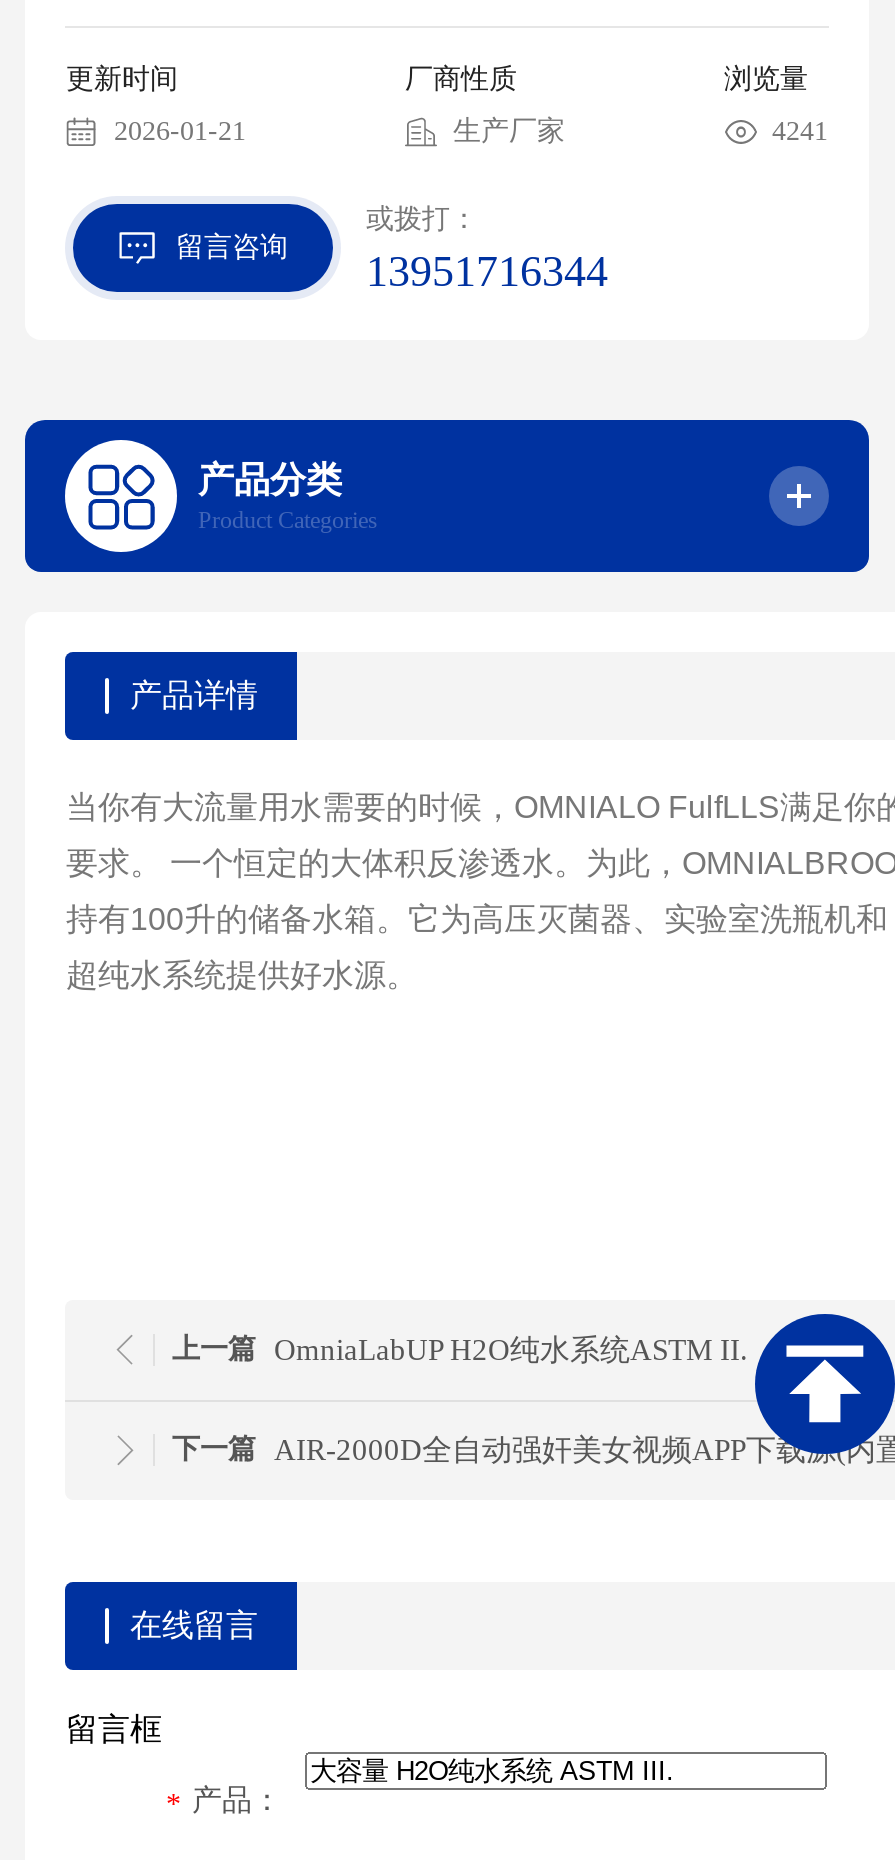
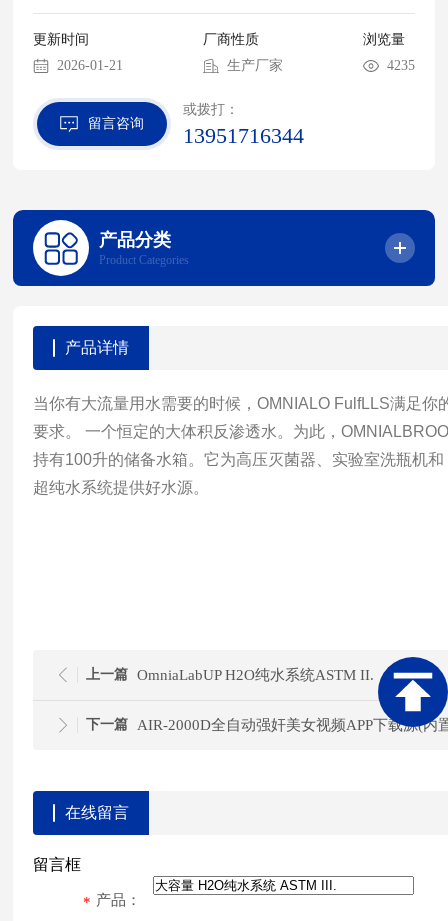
[772,116,828,146] 4241 -> [386,58,414,73] 4235

